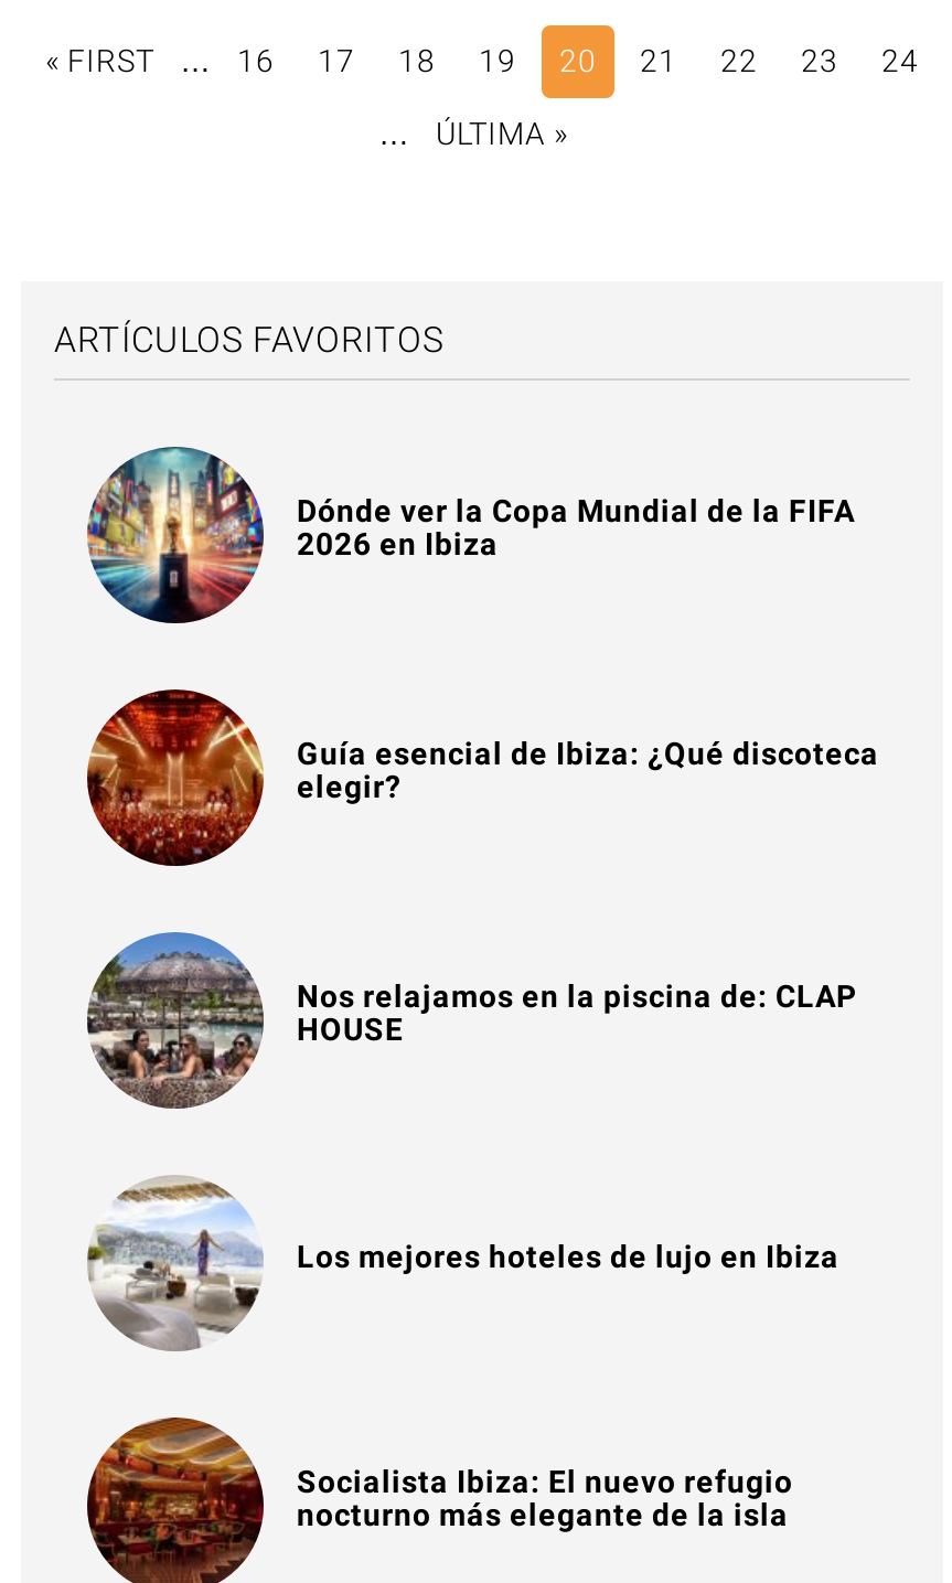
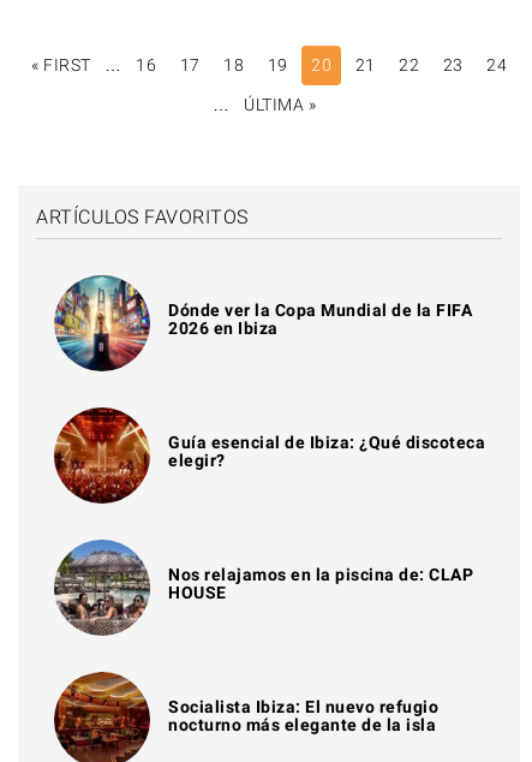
[89,1177,839,1347] [image] | Los mejores hoteles de lujo en Ibiza -> none

